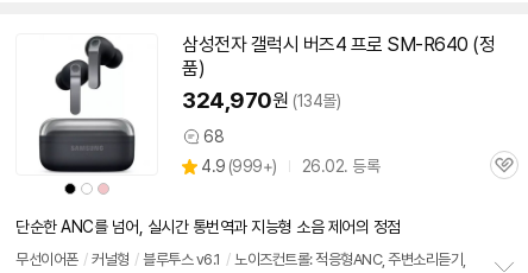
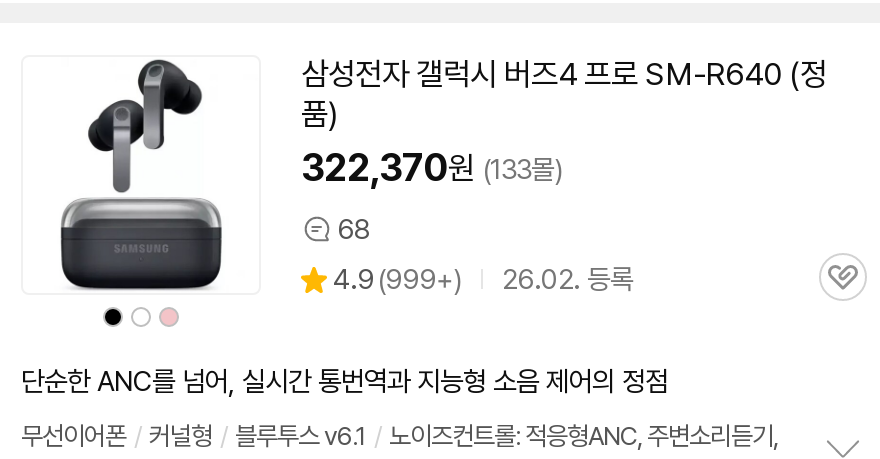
[182,87,340,114] 324,970원 (134몰) -> [301,145,561,191] 322,370원 (133몰)

